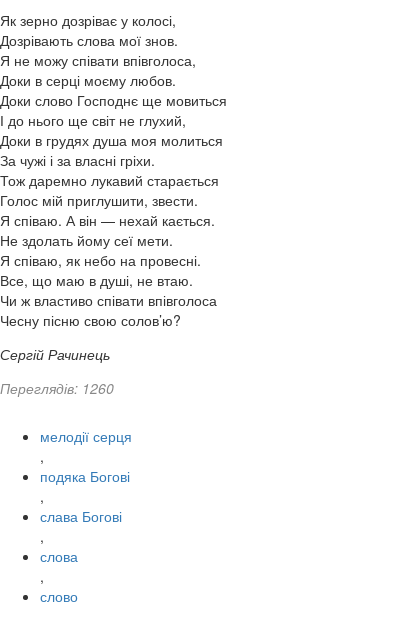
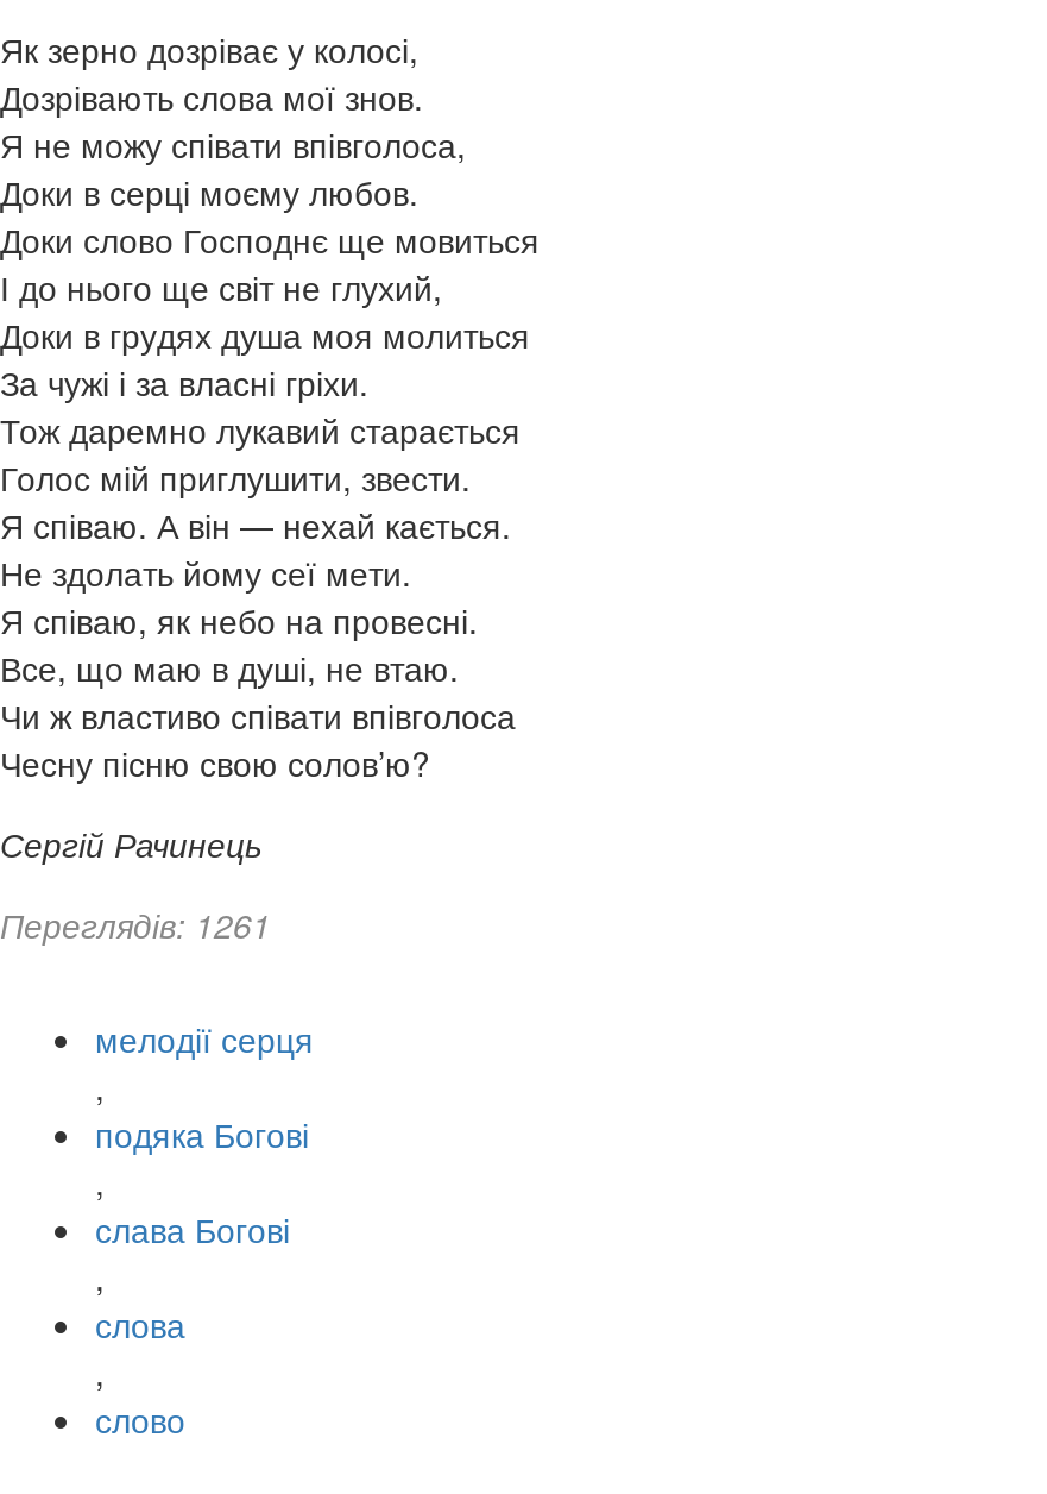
[0,378,114,398] Переглядів: 1260 -> [0,901,271,949] Переглядів: 1261

